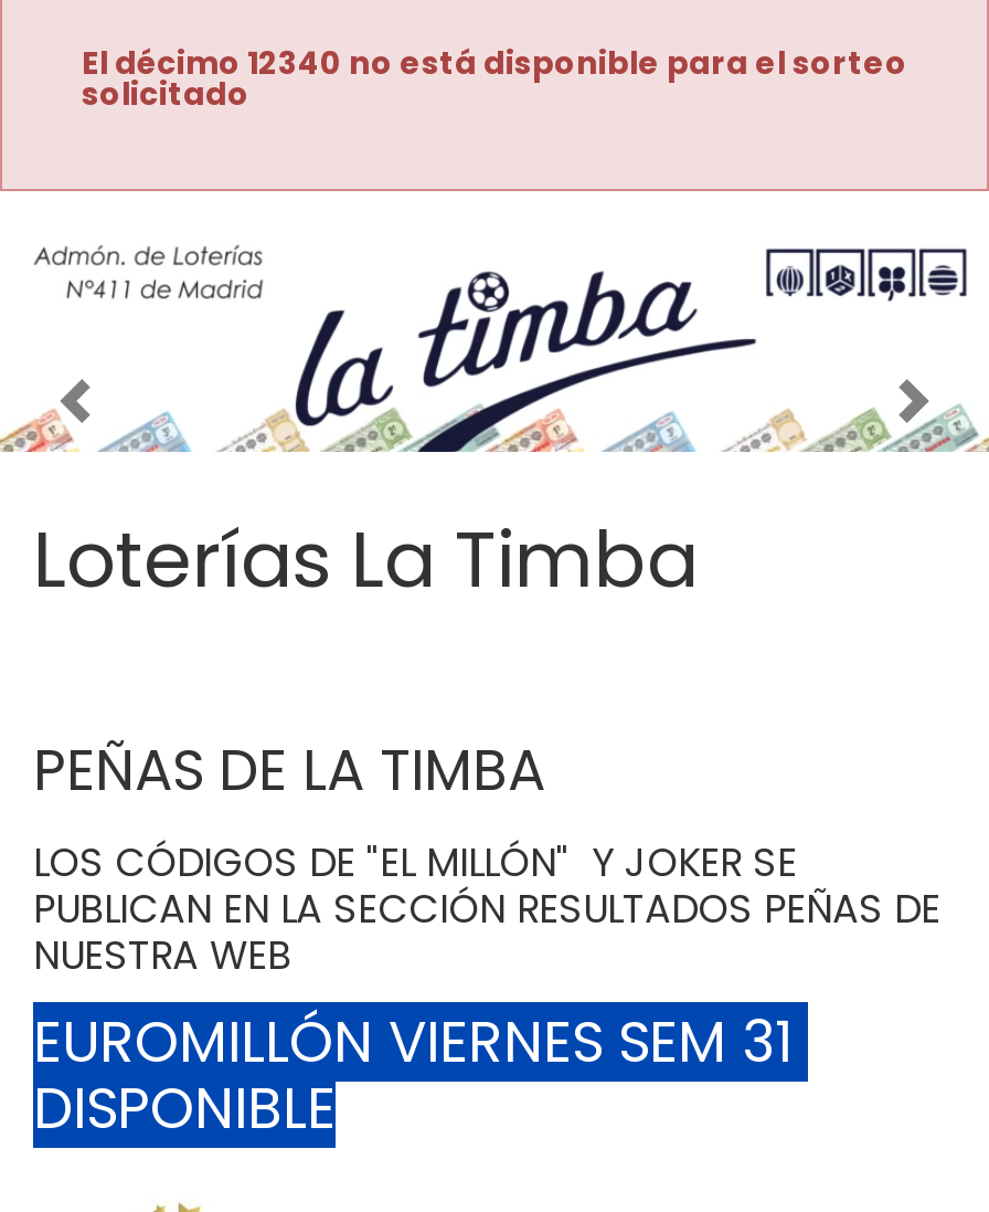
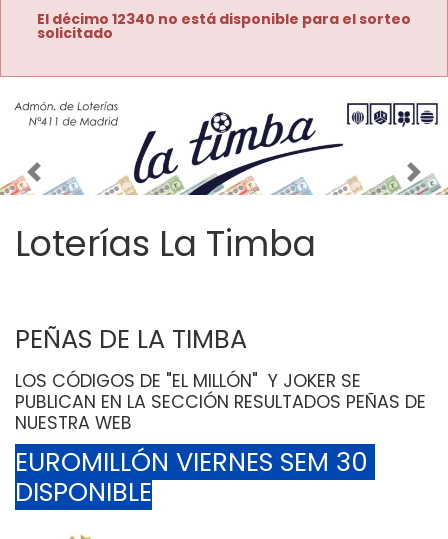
[33,1002,793,1082] EUROMILLÓN VIERNES SEM 31 -> [15,444,368,480] EUROMILLÓN VIERNES SEM 30

